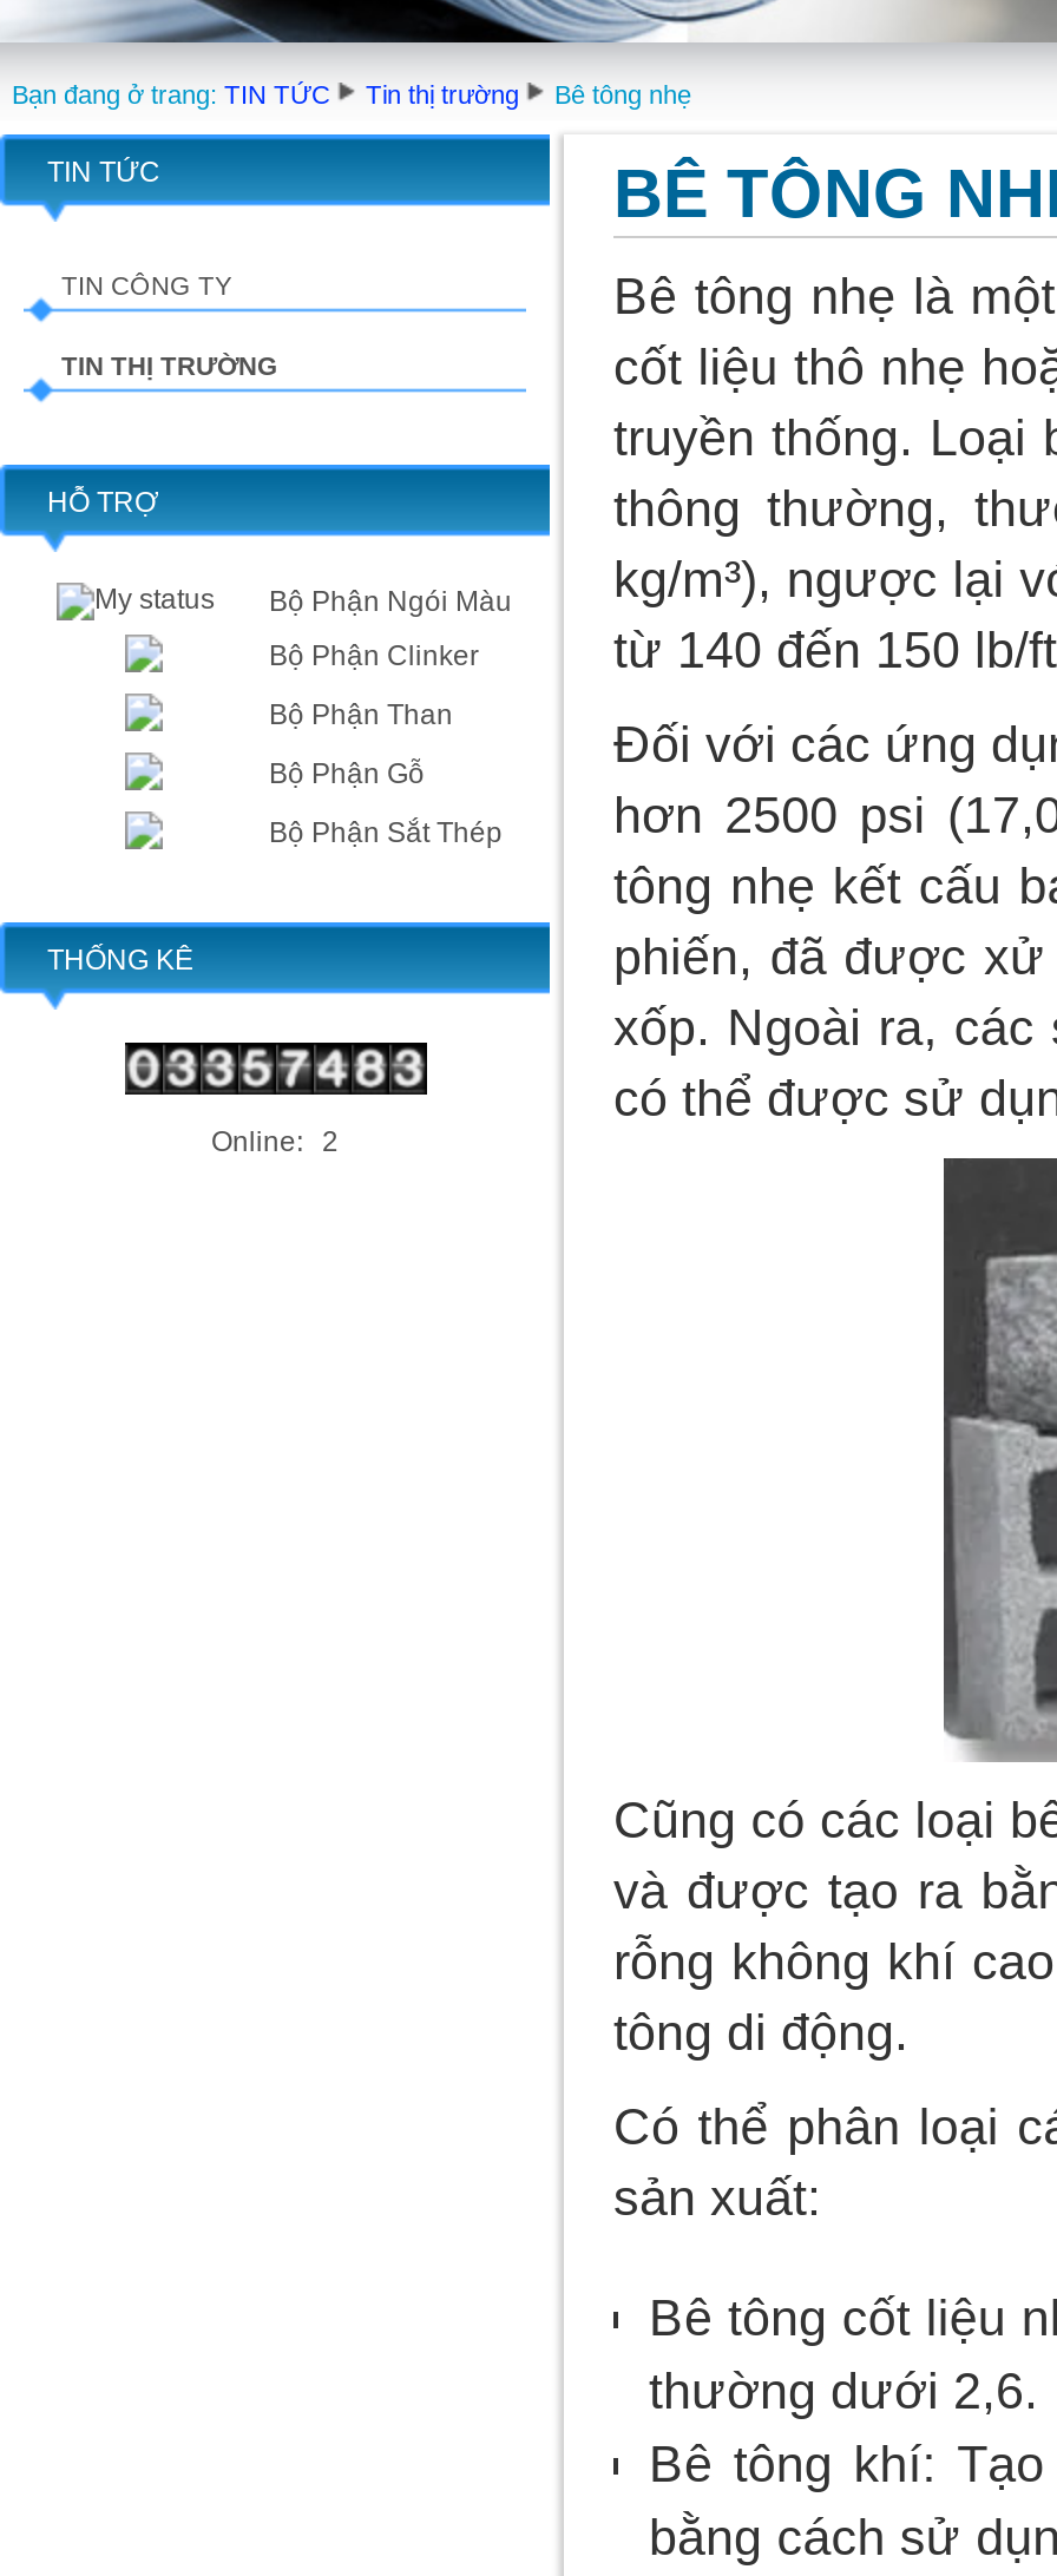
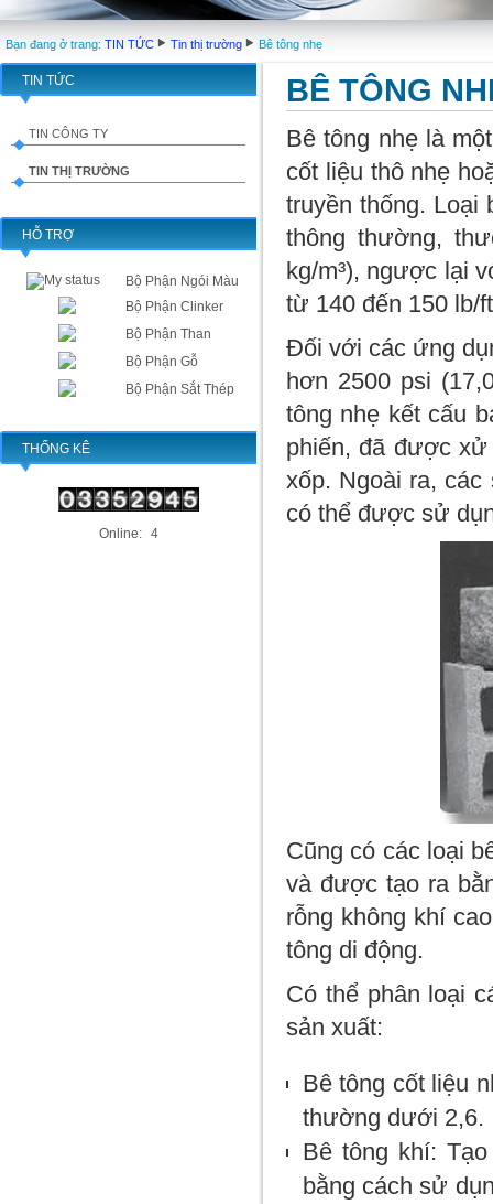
[211,1125,339,1158] Online: 2 -> [98,526,158,541] Online: 4

